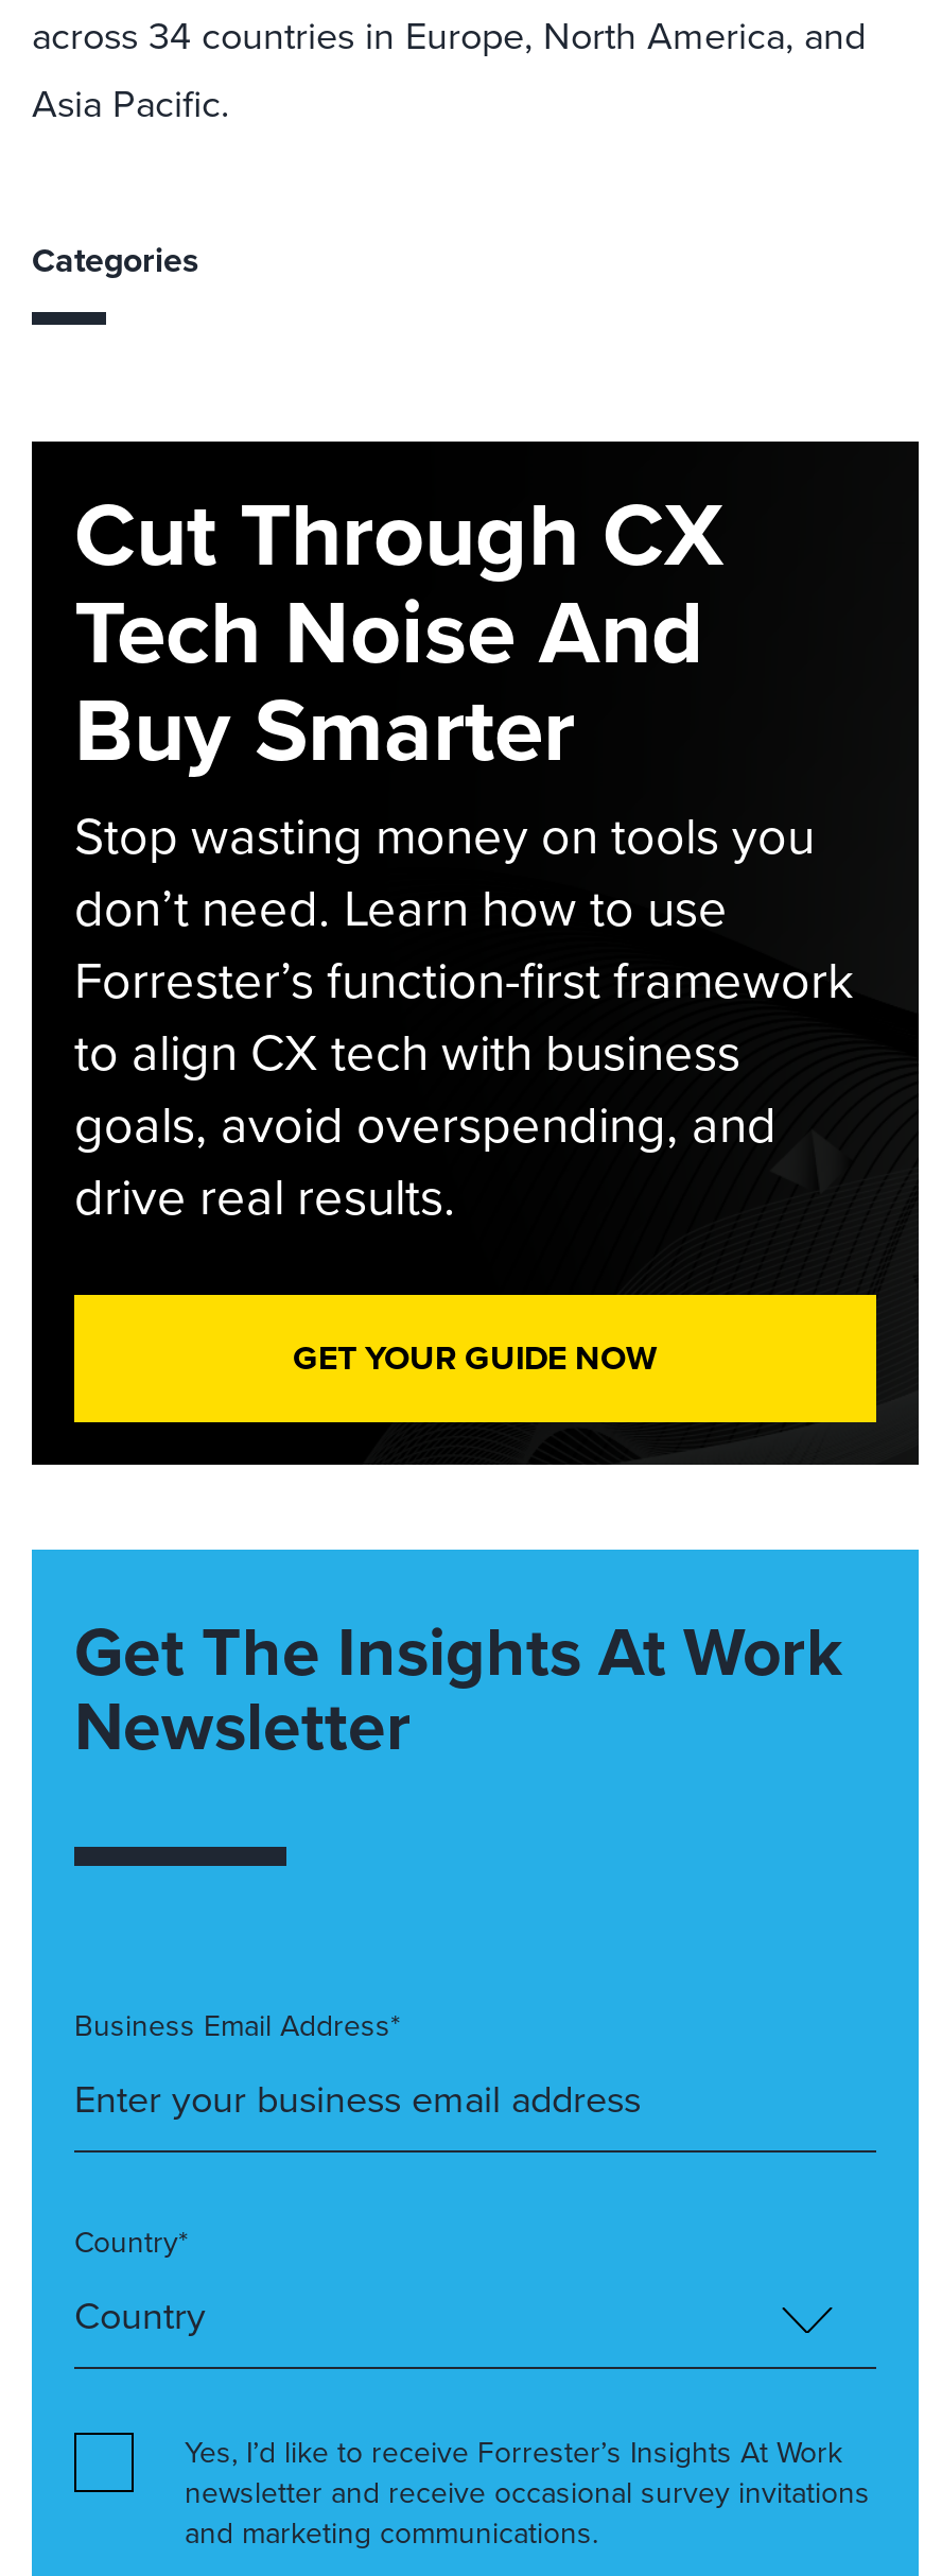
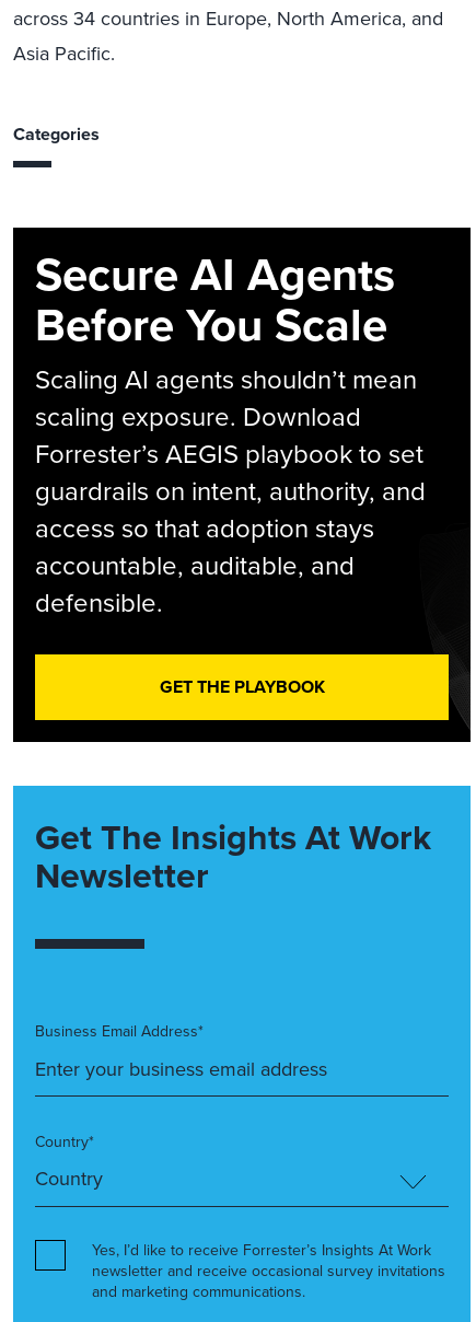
[74,469,853,1231] Cut Through CX | Tech Noise And | Buy Smarter | Stop wasting money on tools you | don’t need. Learn how to use | Forrester’s function-first framework | to align CX tech with business | goals, avoid overspending, and | drive real results. -> [35,241,426,623] Secure AI Agents | Before You Scale | Scaling AI agents shouldn’t mean | scaling exposure. Download | Forrester’s AEGIS playbook to set | guardrails on intent, authority, and | access so that adoption stays | accountable, auditable, and | defensible.
[293,1333,658,1382] GET YOUR GUIDE NOW -> [159,674,324,699] GET THE PLAYBOOK

